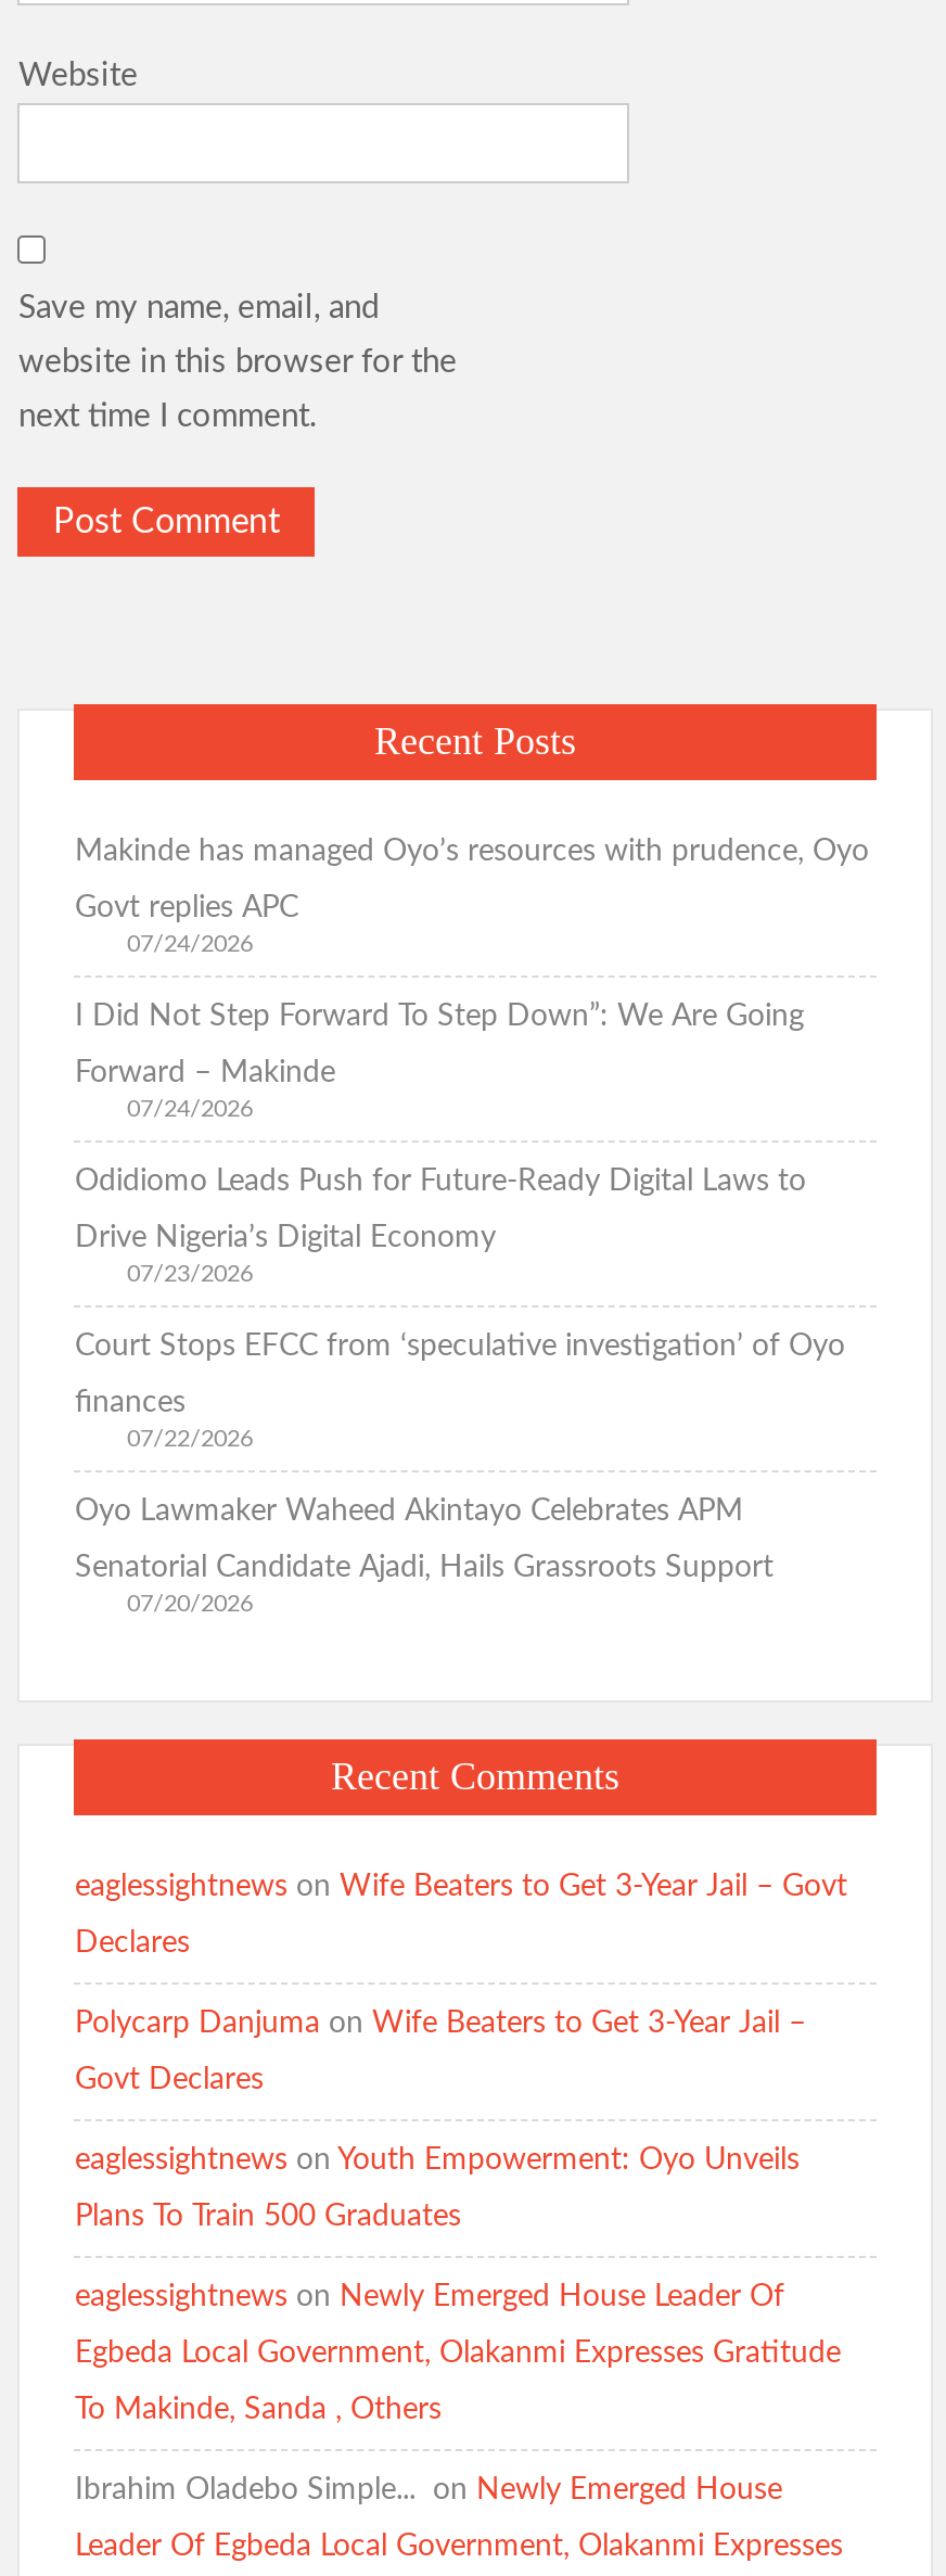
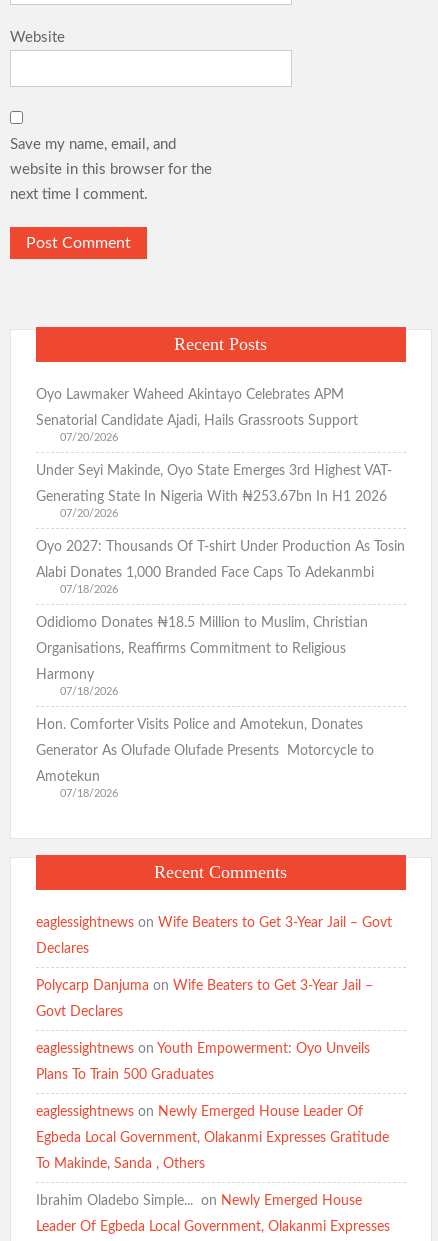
[75,837,869,1451] Makinde has managed Oyo’s resources with prudence, Oyo | Govt replies APC | 07/24/2026 | I Did Not Step Forward To Step Down”: We Are Going | Forward – Makinde | 07/24/2026 | Odidiomo Leads Push for Future-Ready Digital Laws to | Drive Nigeria’s Digital Economy | 07/23/2026 | Court Stops EFCC from ‘speculative investigation’ of Oyo | finances | 07/22/2026 -> none
moved [75,1497,773,1616] -> [36,388,358,443]: Oyo Lawmaker Waheed Akintayo Celebrates APM | Senatorial Candidate Ajadi, Hails Grassroots Support | 07/20/2026
none -> [36,464,405,799] Under Seyi Makinde, Oyo State Emerges 3rd Highest VAT- | Generating State In Nigeria With ₦253.67bn In H1 2026 | 07/20/2026 | Oyo 2027: Thousands Of T-shirt Under Production As Tosin | Alabi Donates 1,000 Branded Face Caps To Adekanmbi | 07/18/2026 | Odidiomo Donates ₦18.5 Million to Muslim, Christian | Organisations, Reaffirms Commitment to Religious | Harmony | 07/18/2026 | Hon. Comforter Visits Police and Amotekun, Donates | Generator As Olufade Olufade Presents Motorcycle to | Amotekun | 07/18/2026

